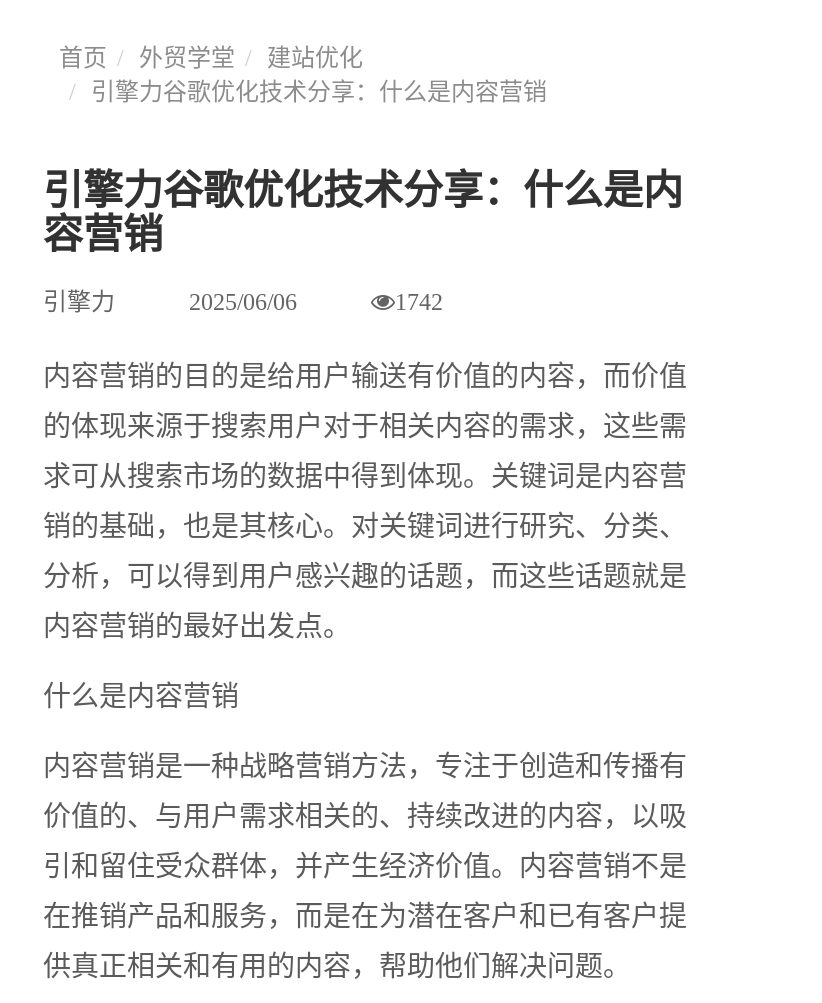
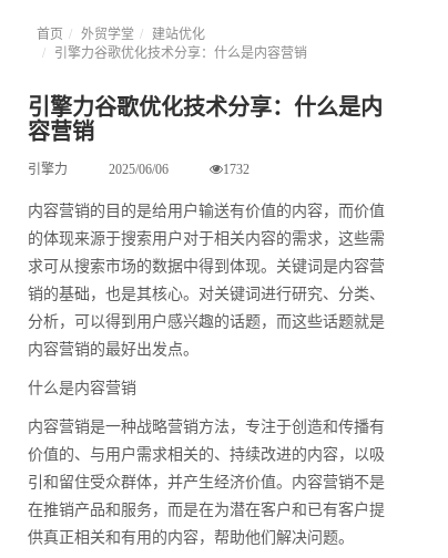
[395,288,443,316] 1742 -> [223,162,250,177] 1732

